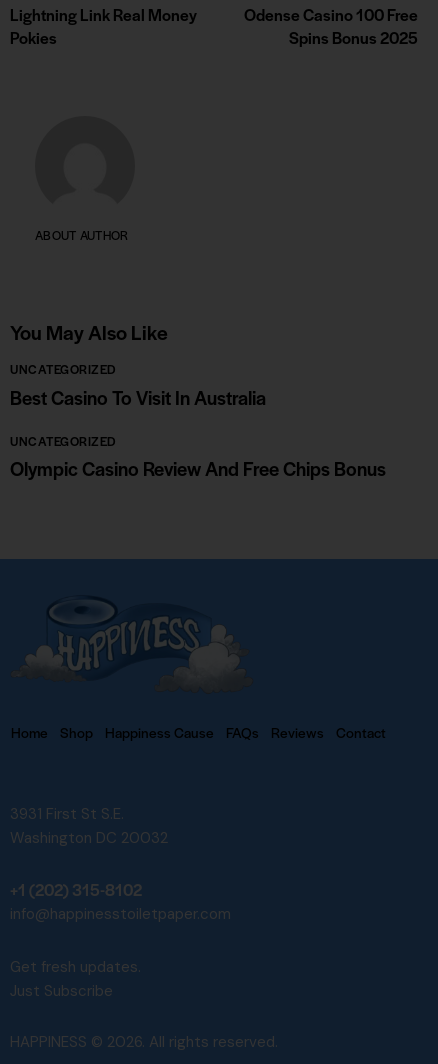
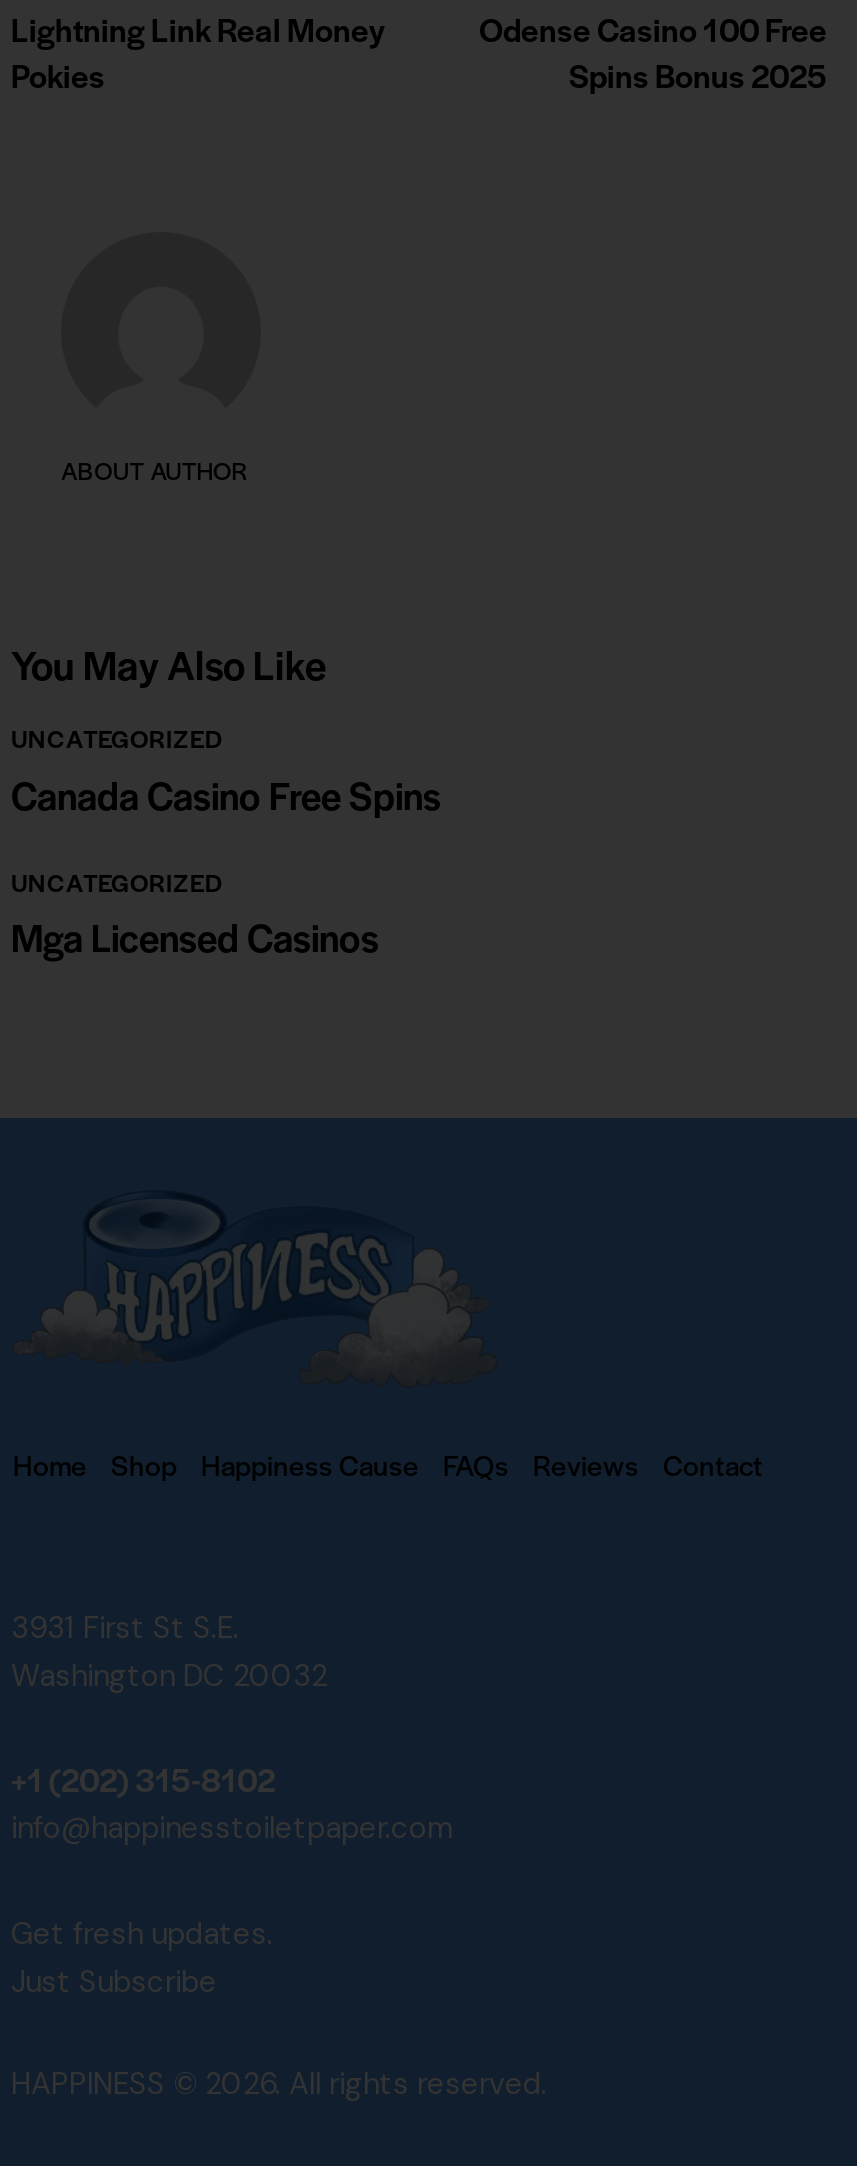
[10,383,266,410] Best Casino To Visit In Australia -> [11,767,441,821] Canada Casino Free Spins
[10,455,386,482] Olympic Casino Review And Free Chips Bonus -> [11,910,379,964] Mga Licensed Casinos

